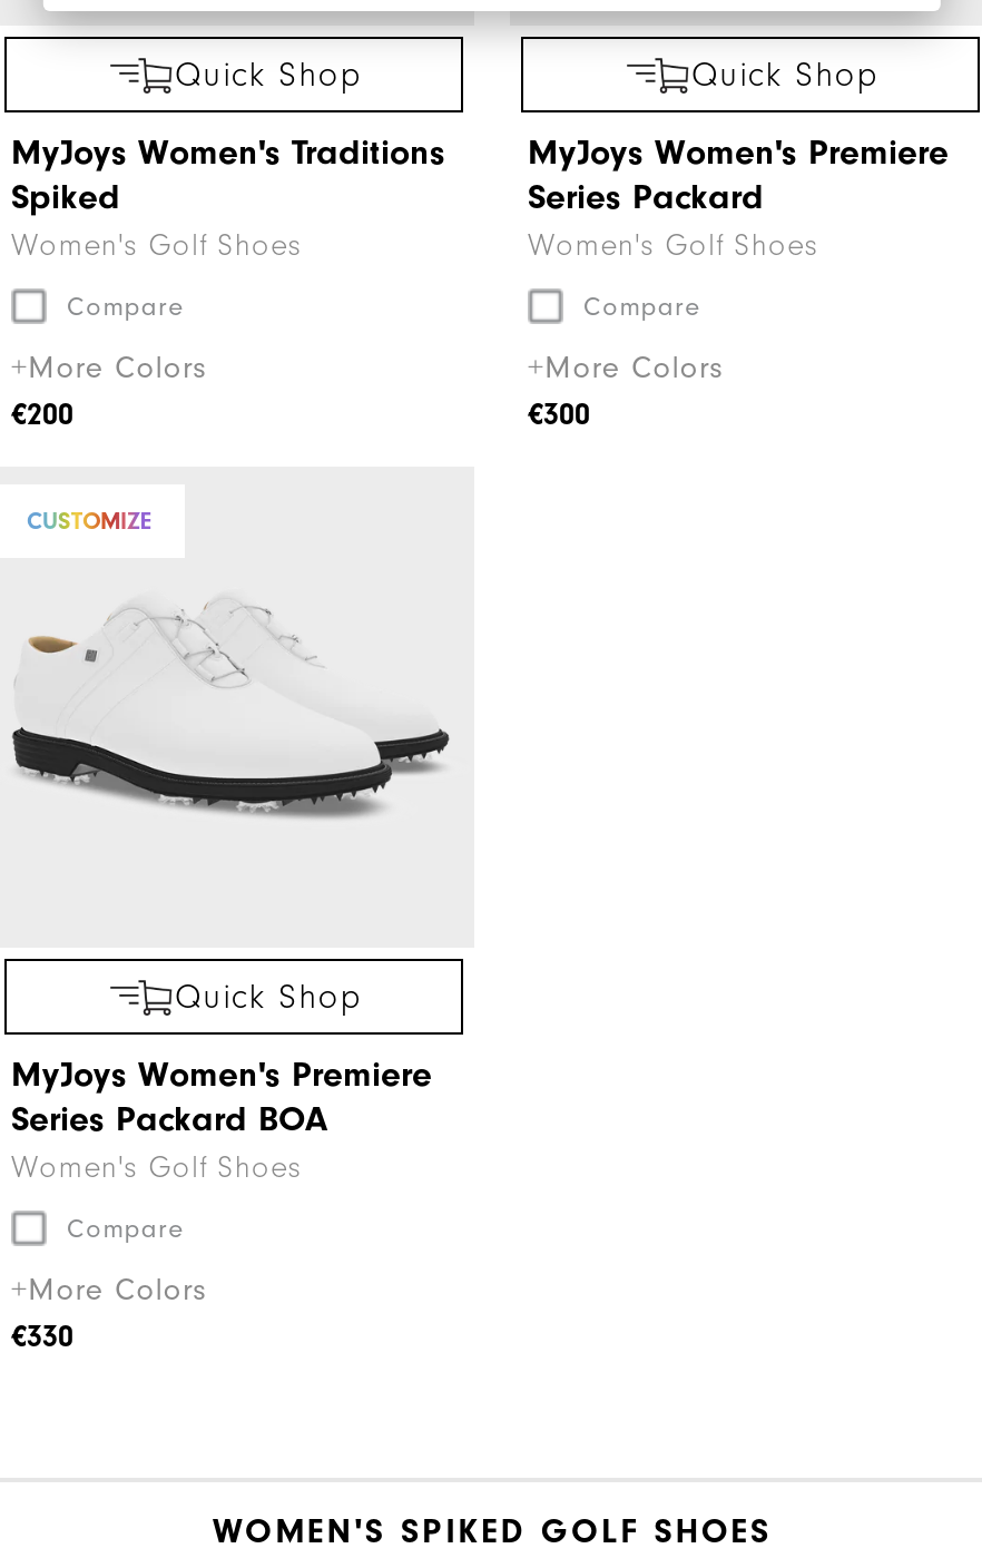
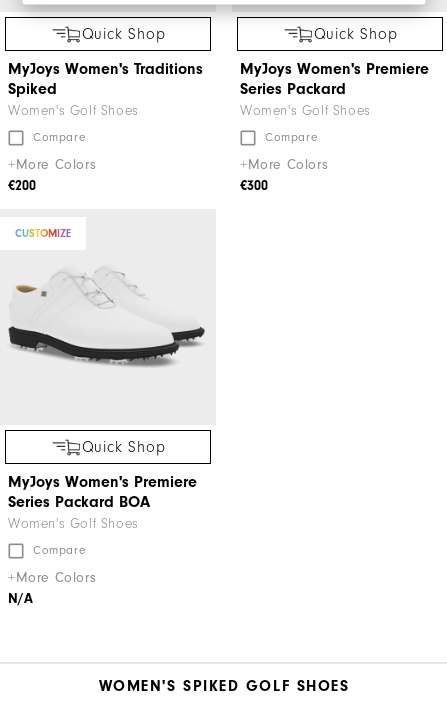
[11,1320,73,1355] €330 -> [8,591,33,607] N/A

